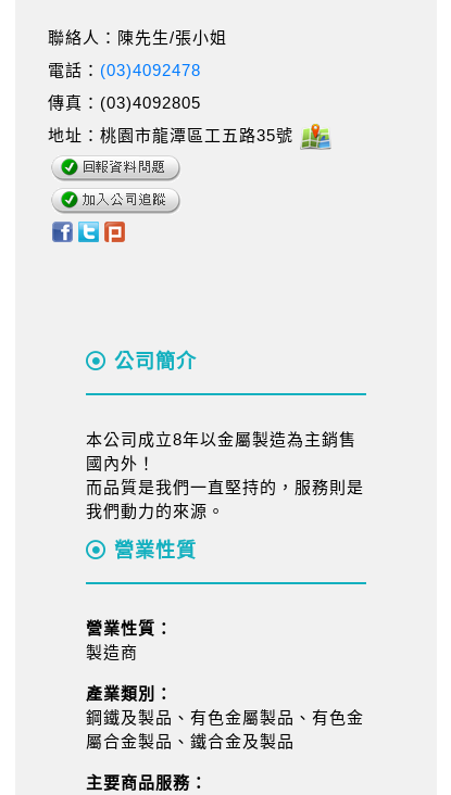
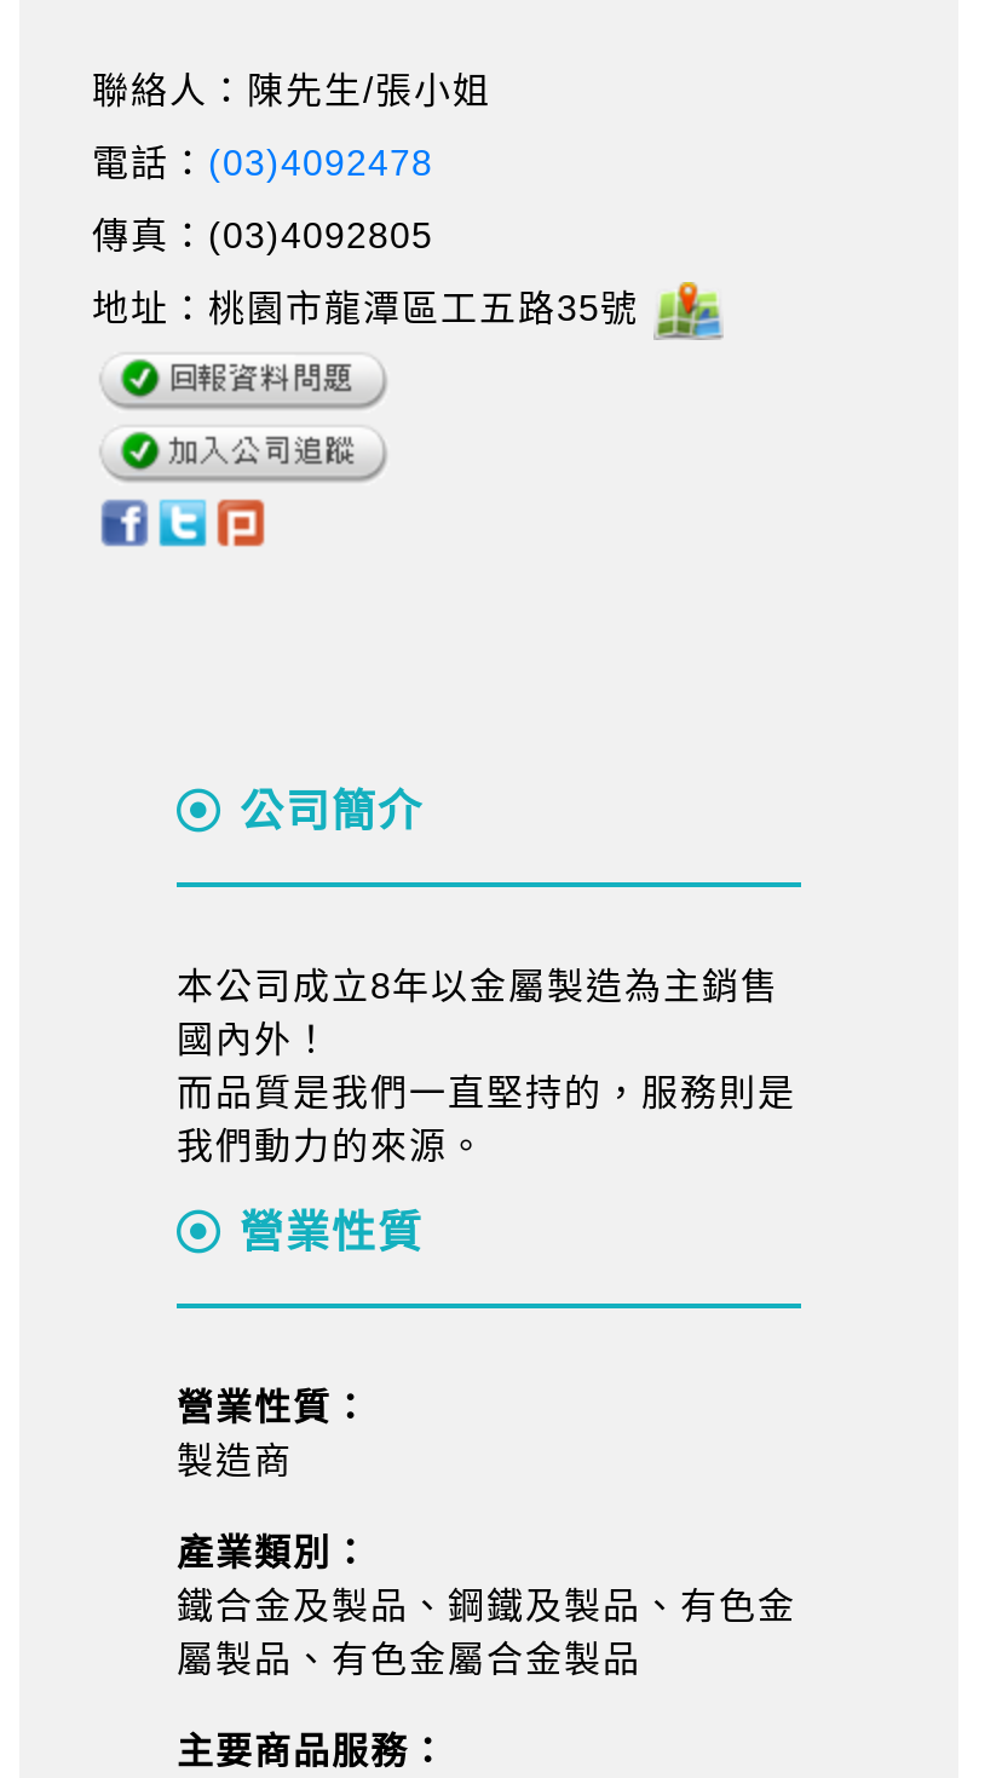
[86,708,364,727] 鋼鐵及製品、有色金屬製品、有色金 -> [177,1584,796,1625] 鐵合金及製品、鋼鐵及製品、有色金
[86,732,295,750] 屬合金製品、鐵合金及製品 -> [177,1638,641,1679] 屬製品、有色金屬合金製品

